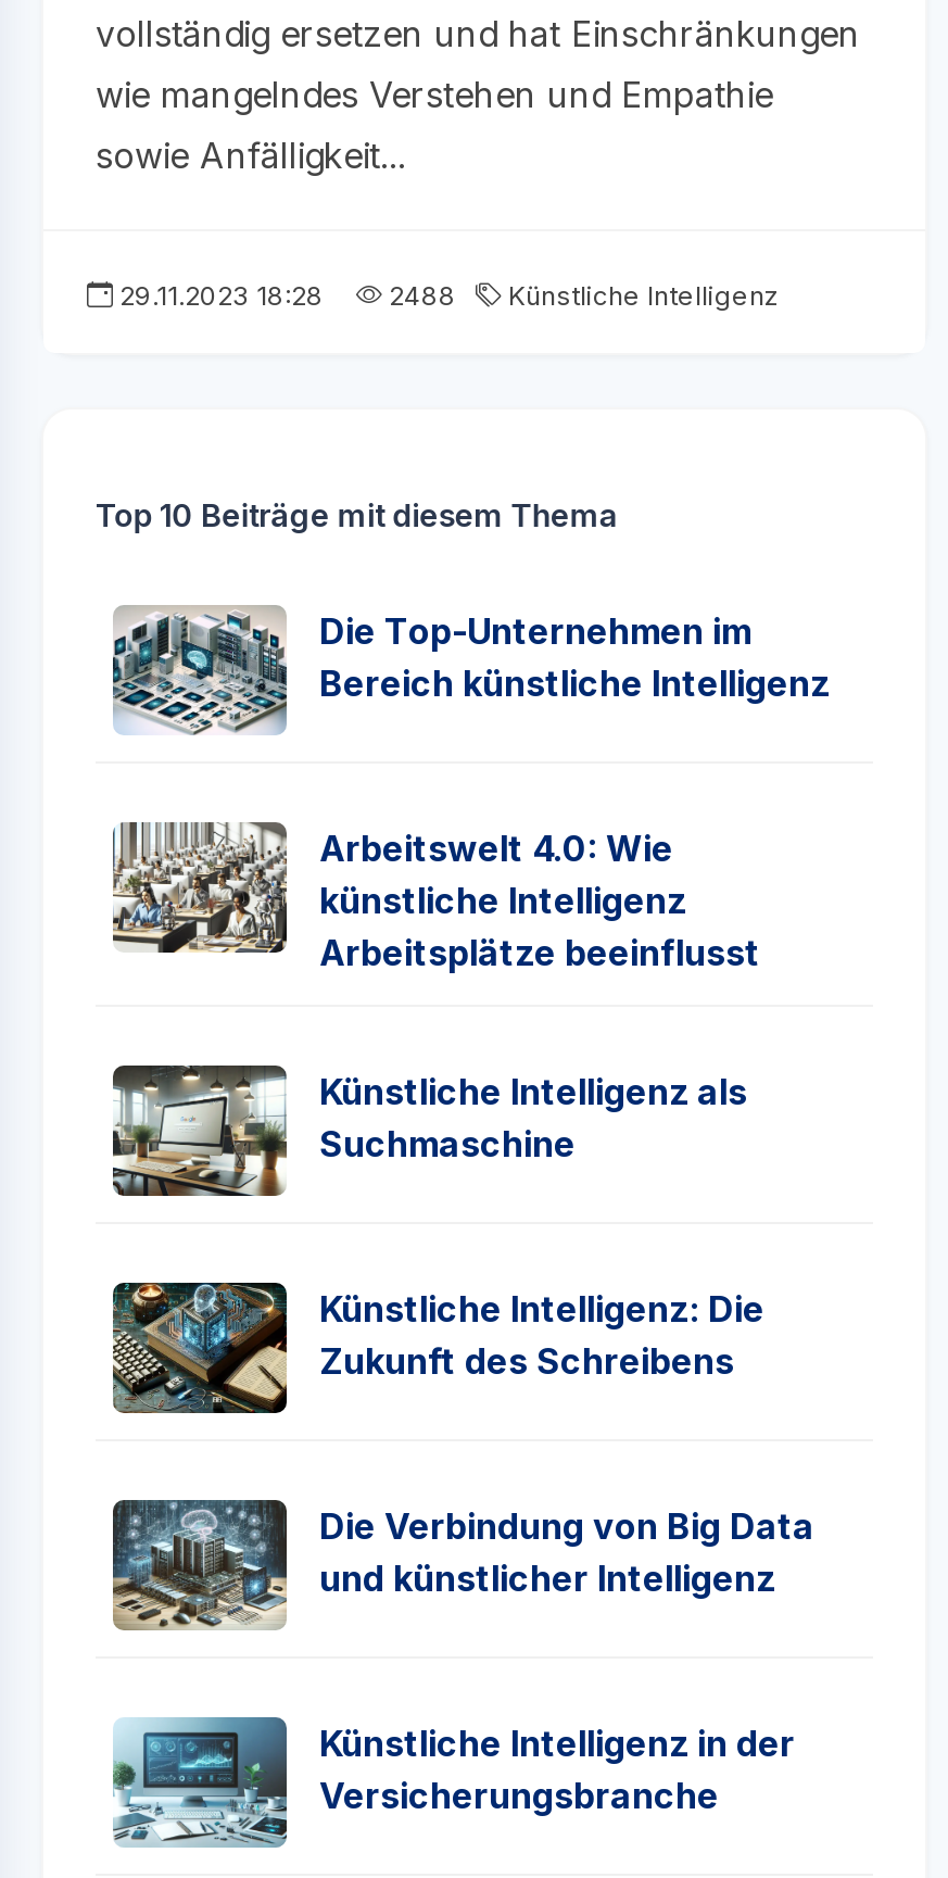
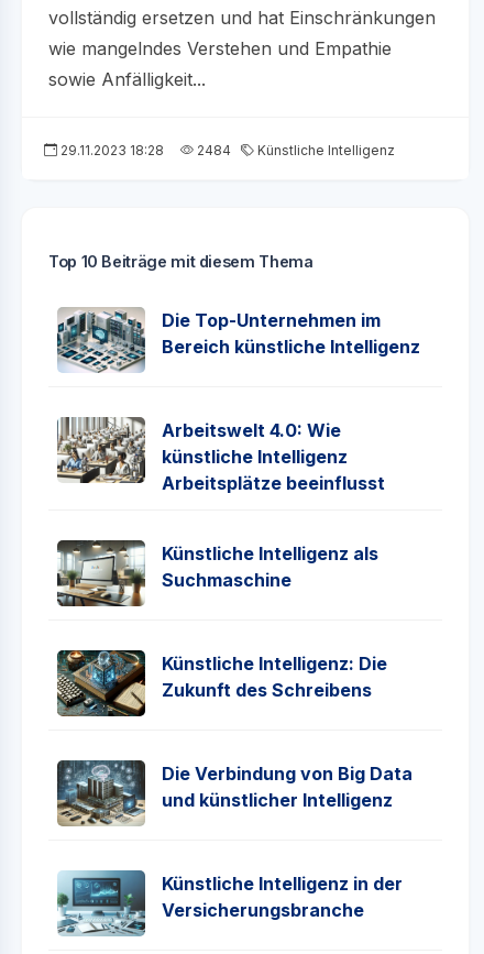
[113,279,780,312] 29.11.2023 18:28 2488 Künstliche Intelligenz -> [57,142,395,158] 29.11.2023 18:28 2484 Künstliche Intelligenz

